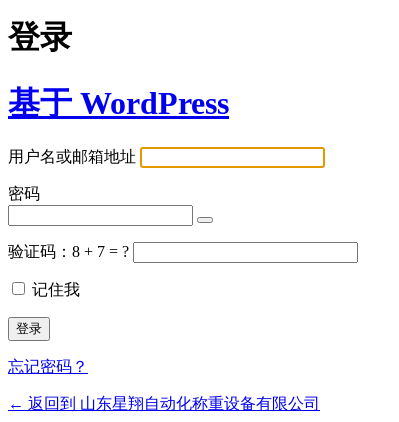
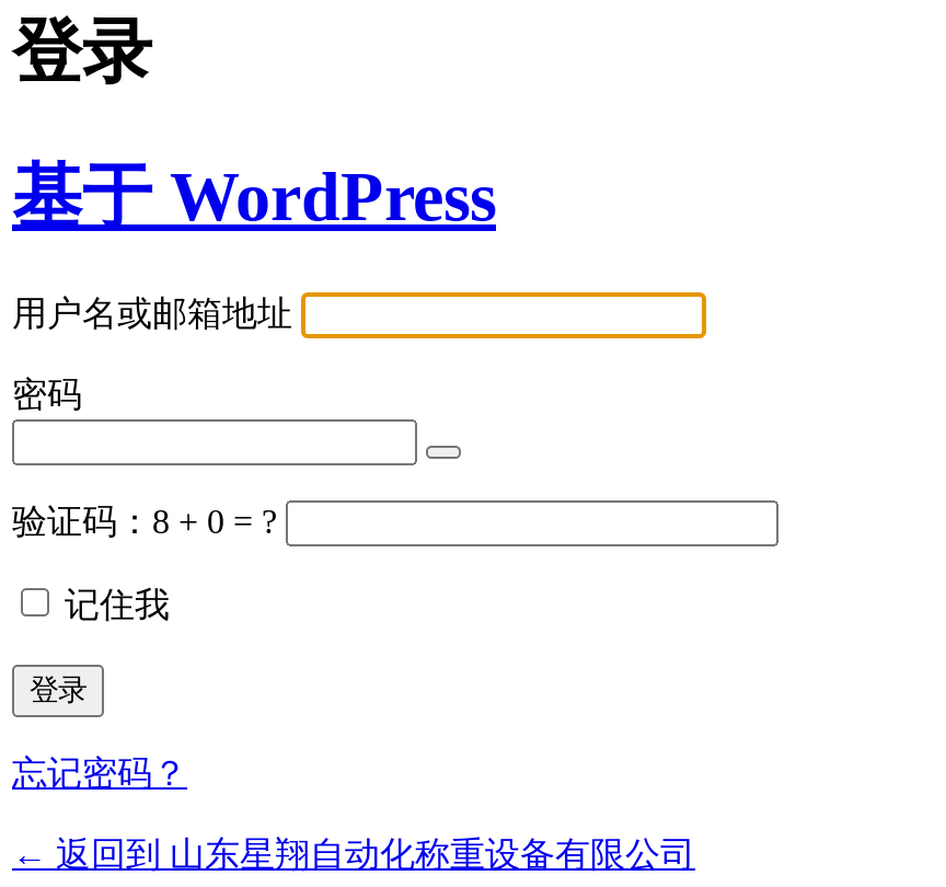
[8,243,133,260] 验证码：8 + 7 = ? -> [12,503,286,541] 验证码：8 + 0 = ?

